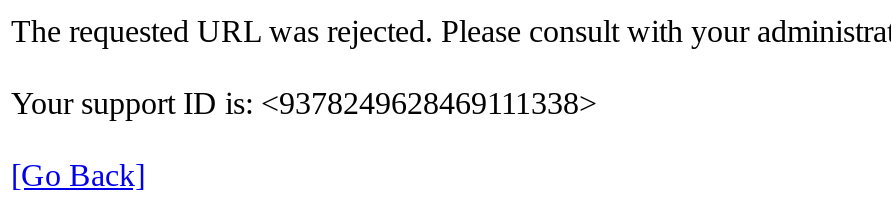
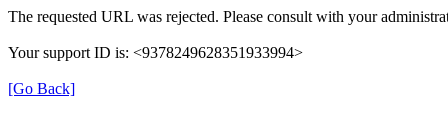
[11,86,597,120] Your support ID is: <9378249628469111338> -> [8,44,303,61] Your support ID is: <9378249628351933994>

